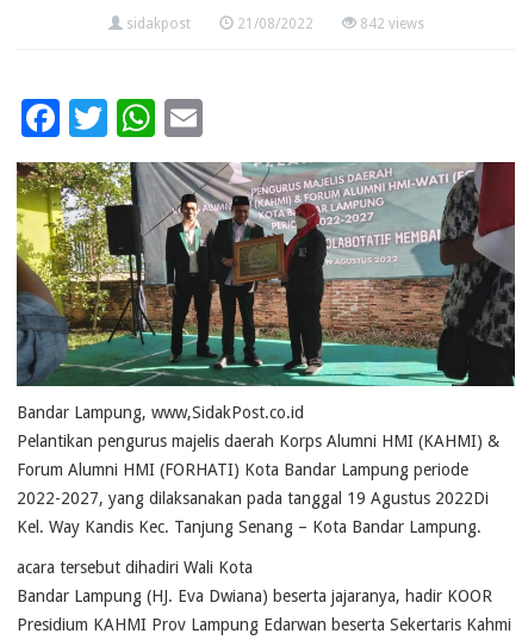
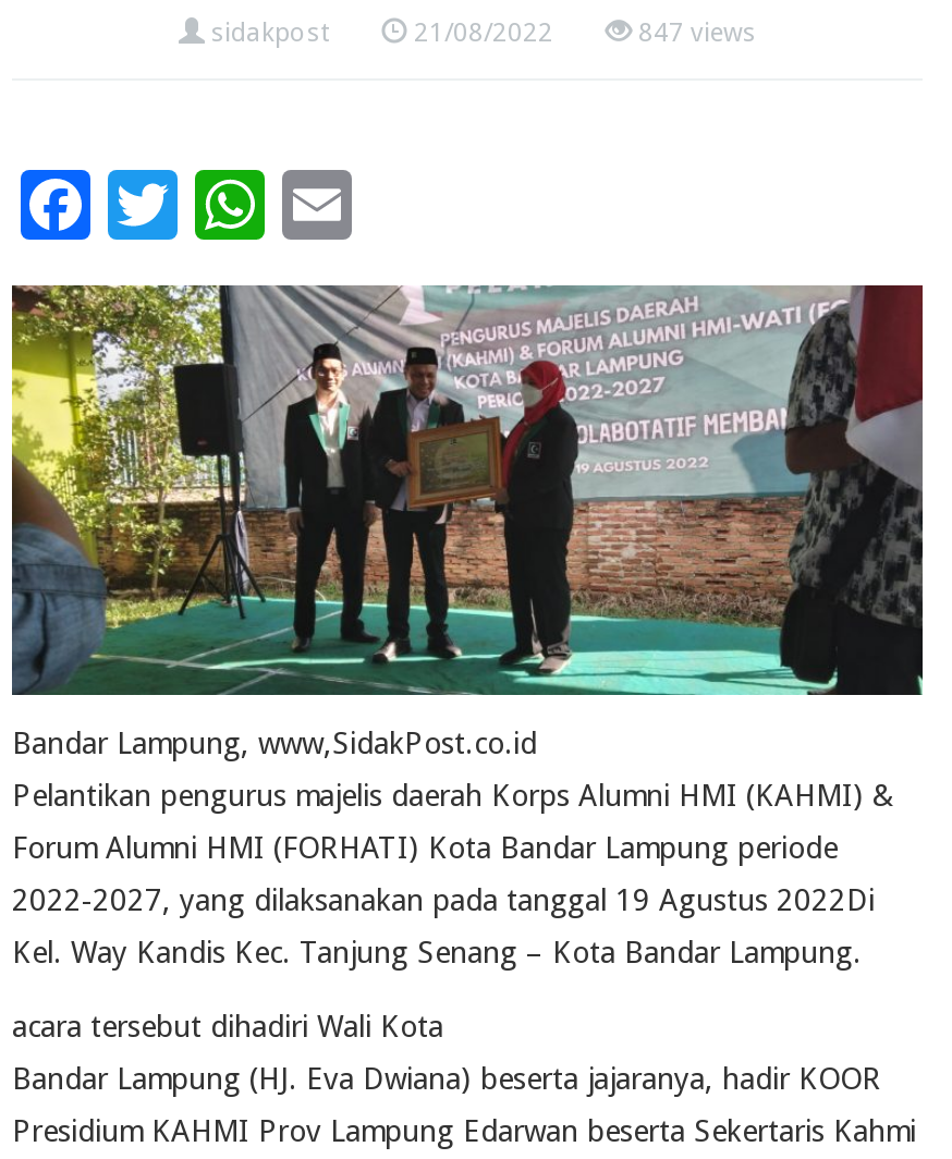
[356,16,424,33] 842 views -> [632,18,756,49] 847 views

